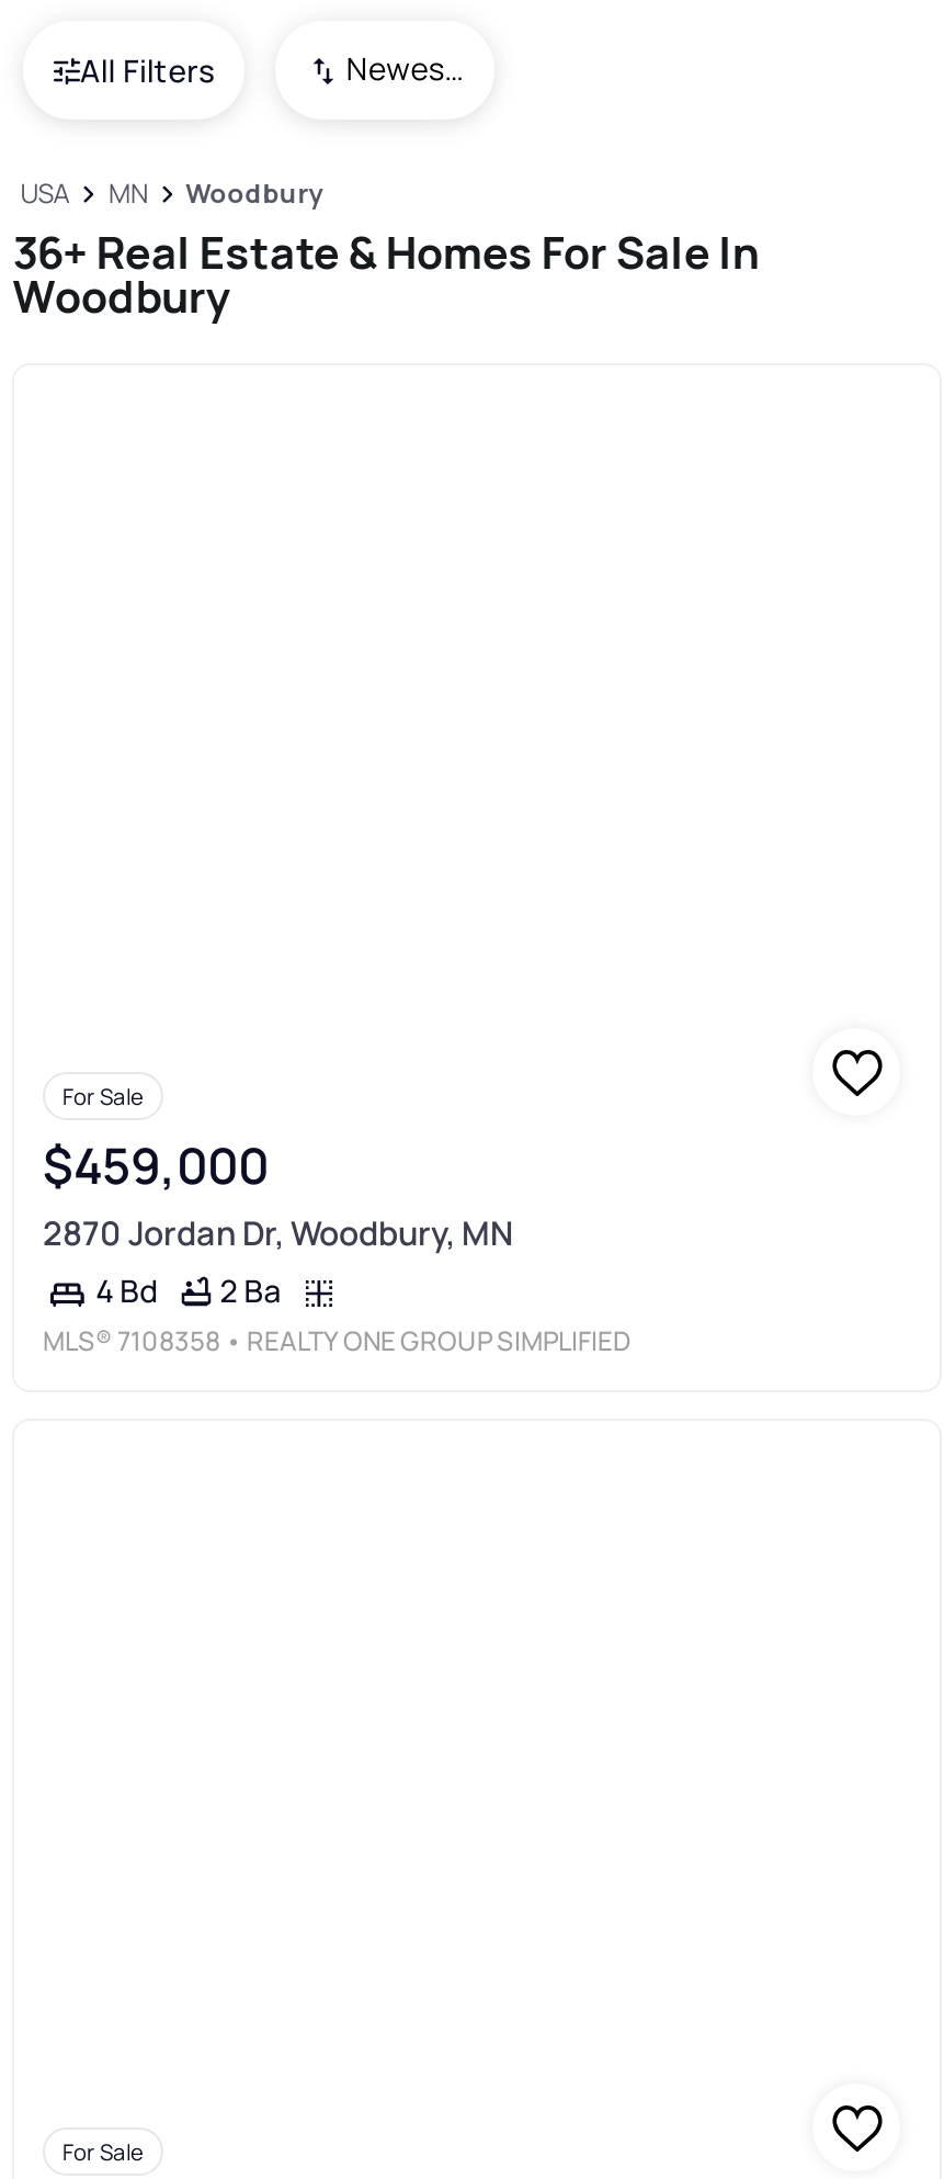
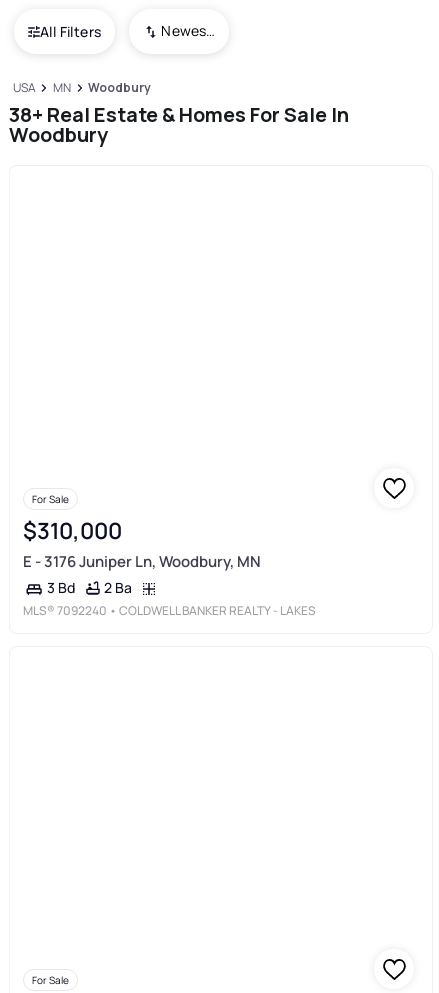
[12,222,758,282] 36+ Real Estate & Homes For Sale In -> [9,101,349,128] 38+ Real Estate & Homes For Sale In
[43,1132,514,1311] $459,000 | 2870 Jordan Dr, Woodbury, MN | 4 Bd -> [23,515,261,597] $310,000 | E - 3176 Juniper Ln, Woodbury, MN | 3 Bd
[43,1322,630,1360] MLS® 7108358 • REALTY ONE GROUP SIMPLIFIED -> [23,602,316,619] MLS® 7092240 • COLDWELL BANKER REALTY - LAKES

